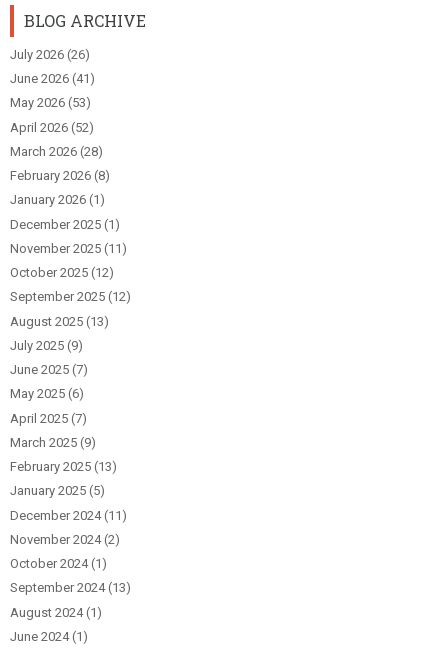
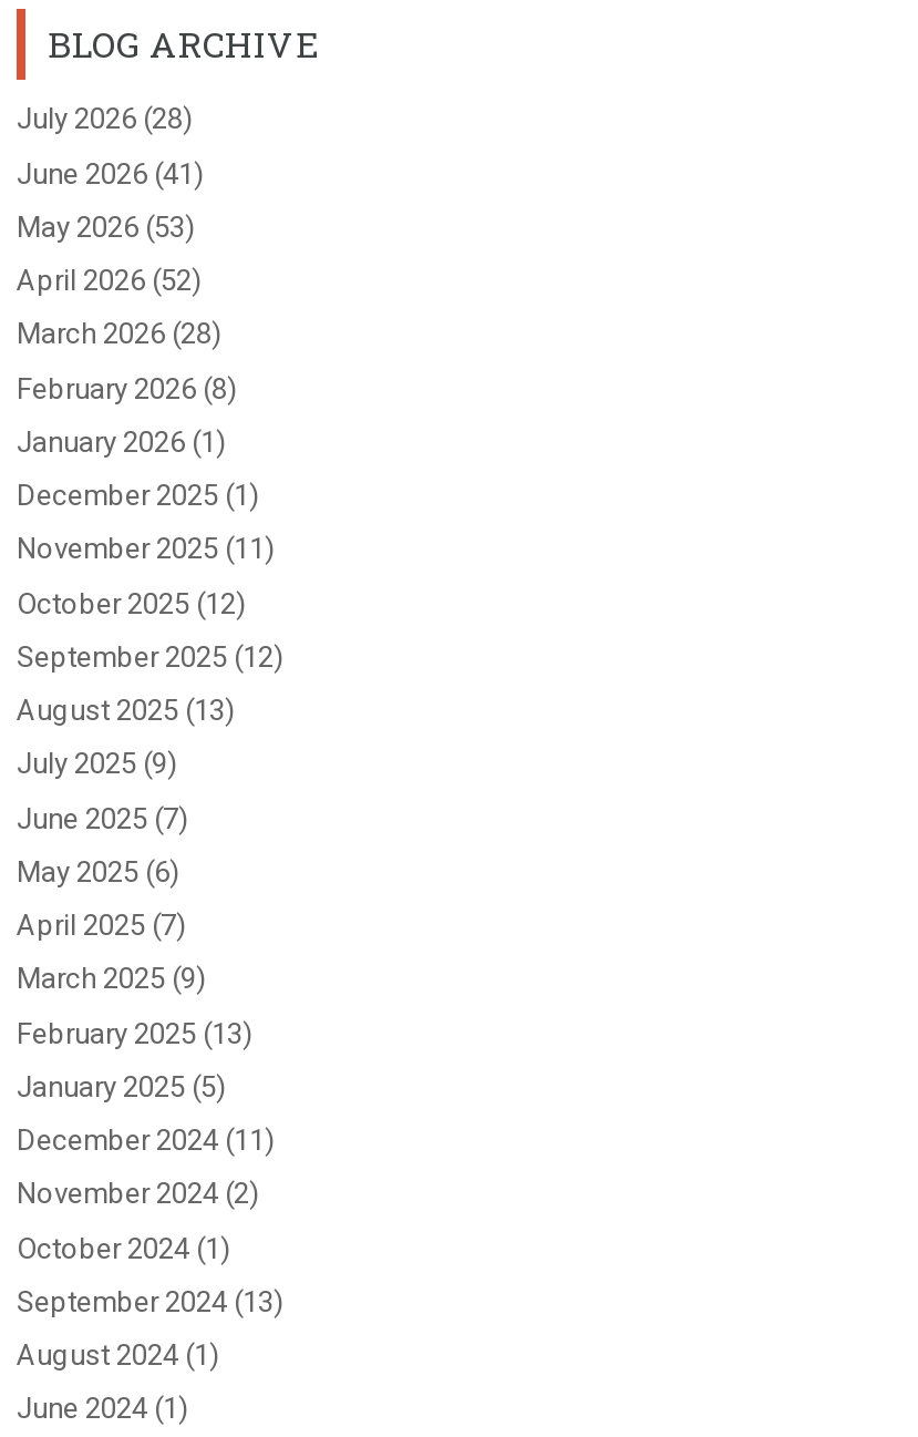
[10,47,90,62] July 2026 (26) -> [17,103,194,136] July 2026 (28)

